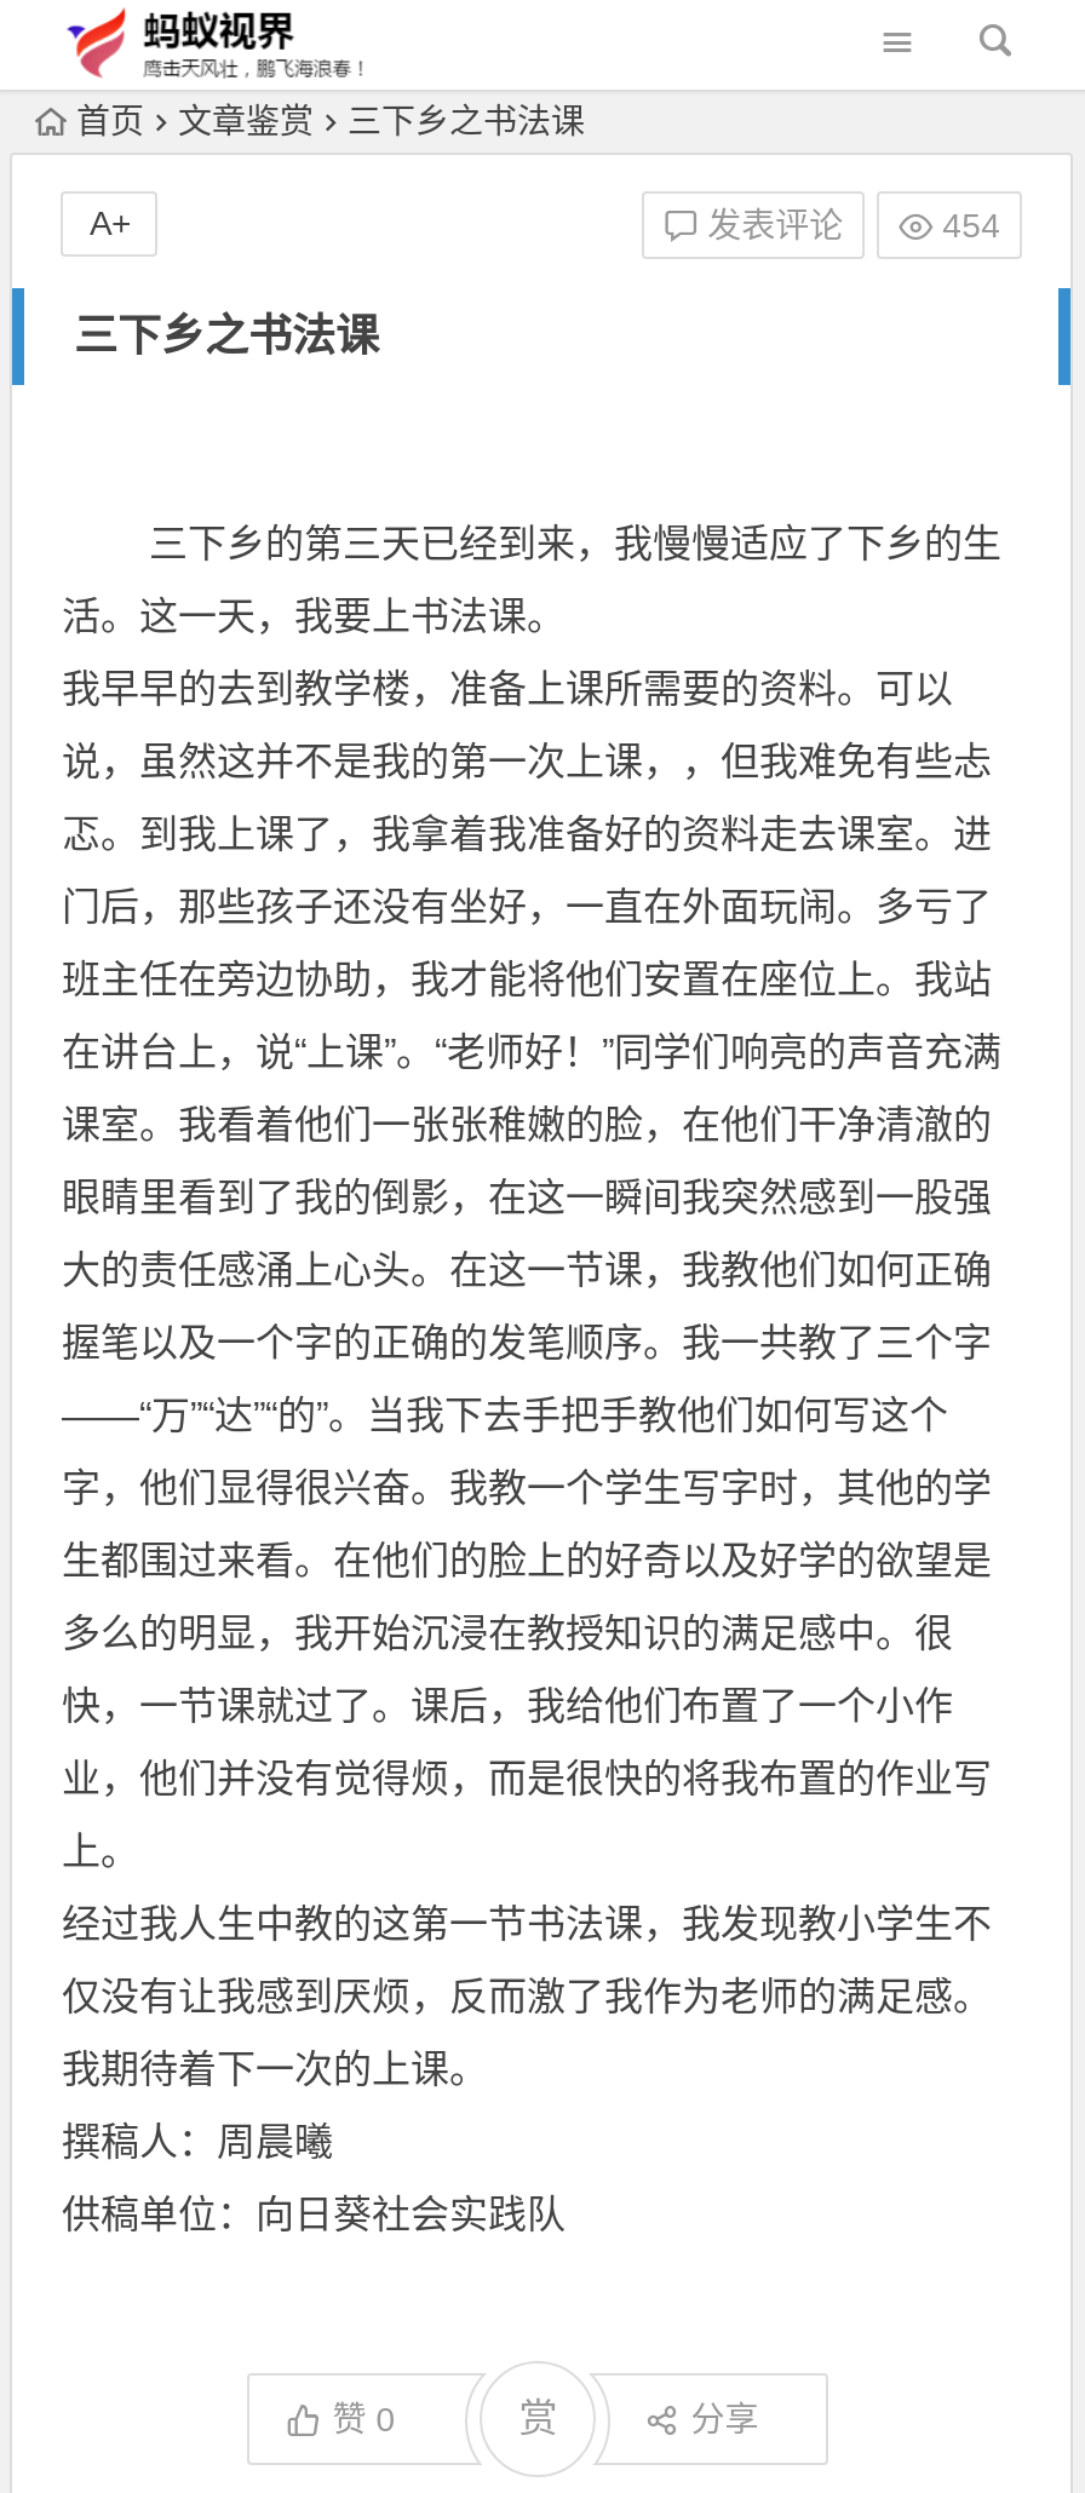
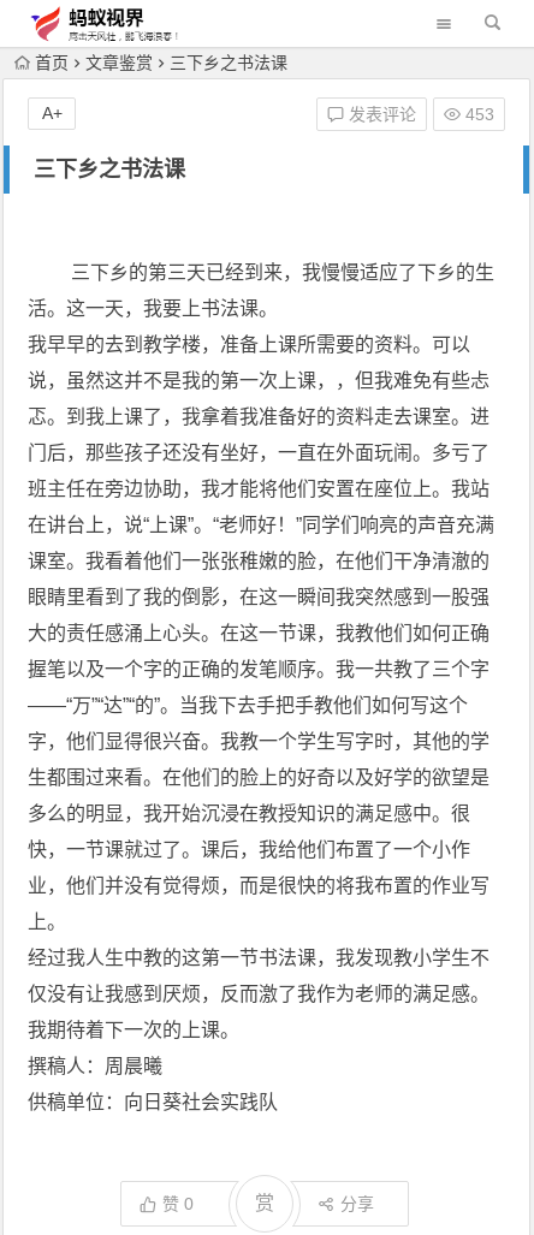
[933,206,1000,245] 454 -> [461,105,494,124] 453

